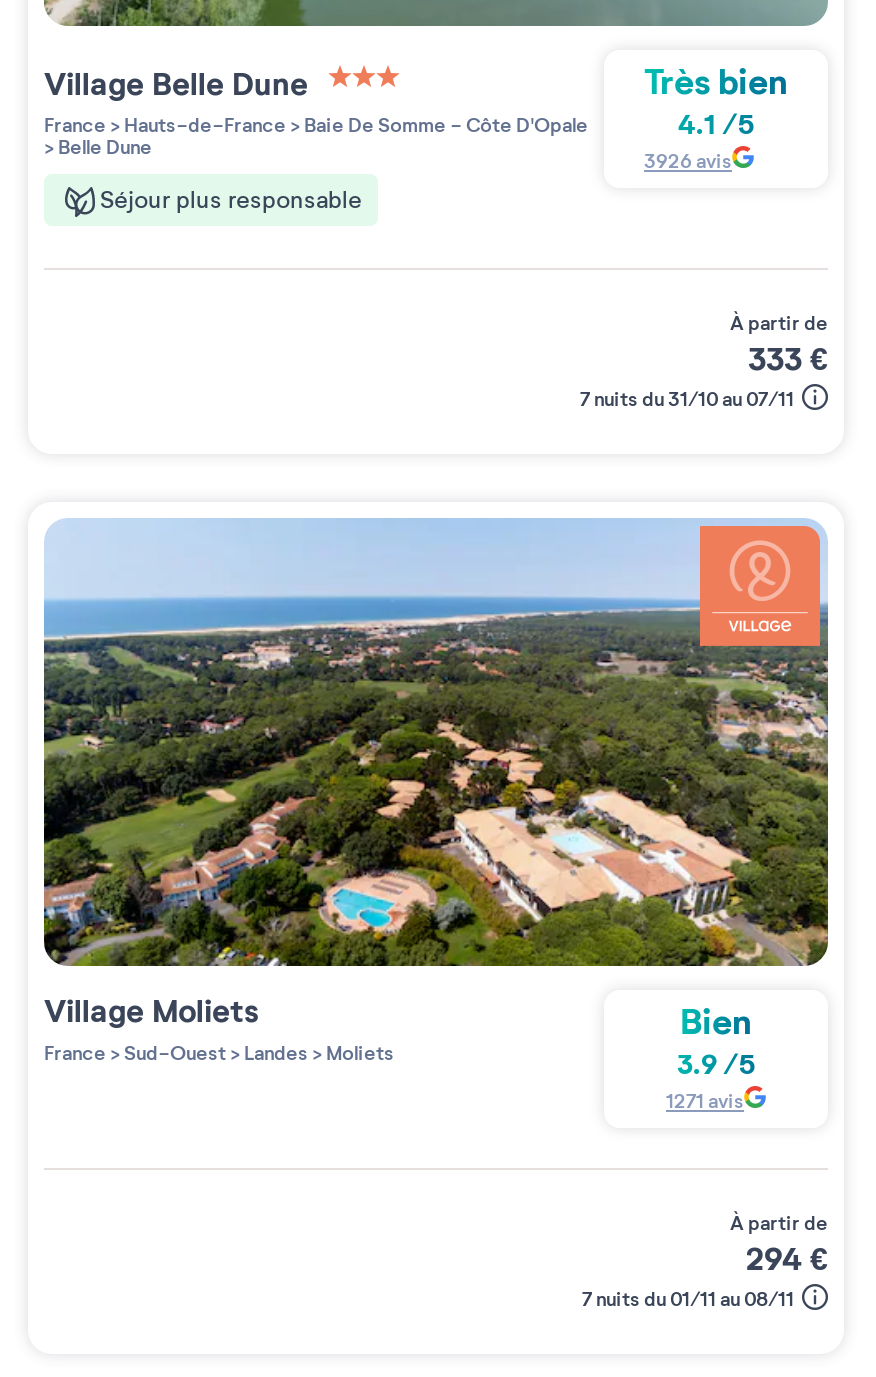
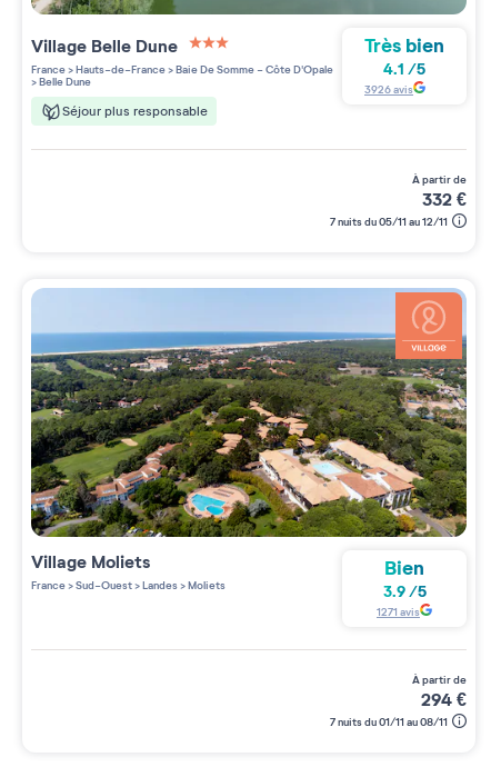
[748,339,828,381] 333 € -> [422,188,467,212] 332 €
[580,387,794,413] 7 nuits du 31/10 au 07/11 -> [330,215,448,229] 7 nuits du 05/11 au 12/11

